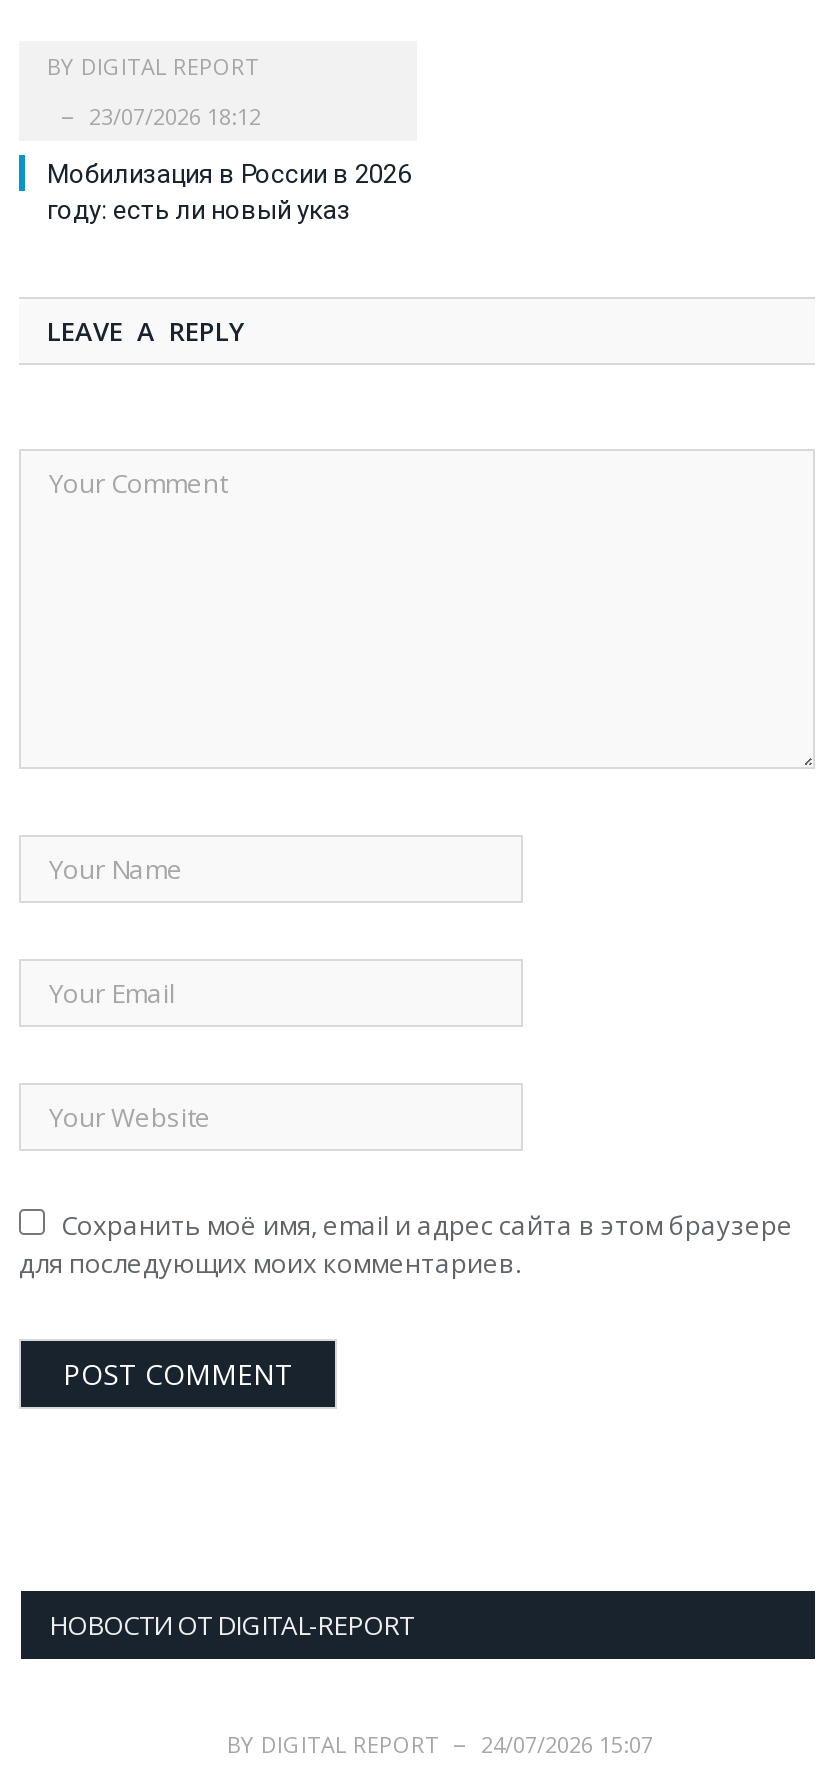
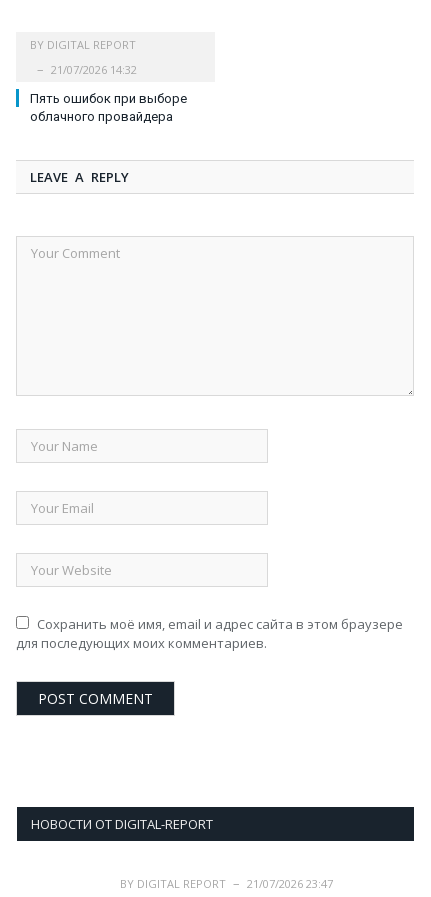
[89,101,261,131] 23/07/2026 18:12 -> [51,62,137,77] 21/07/2026 14:32
[47,159,411,225] Мобилизация в России в 2026 | году: есть ли новый указ -> [30,91,187,124] Пять ошибок при выборе | облачного провайдера
[227,1729,653,1759] BY DIGITAL REPORT 24/07/2026 15:07 -> [120,876,333,891] BY DIGITAL REPORT 21/07/2026 23:47

